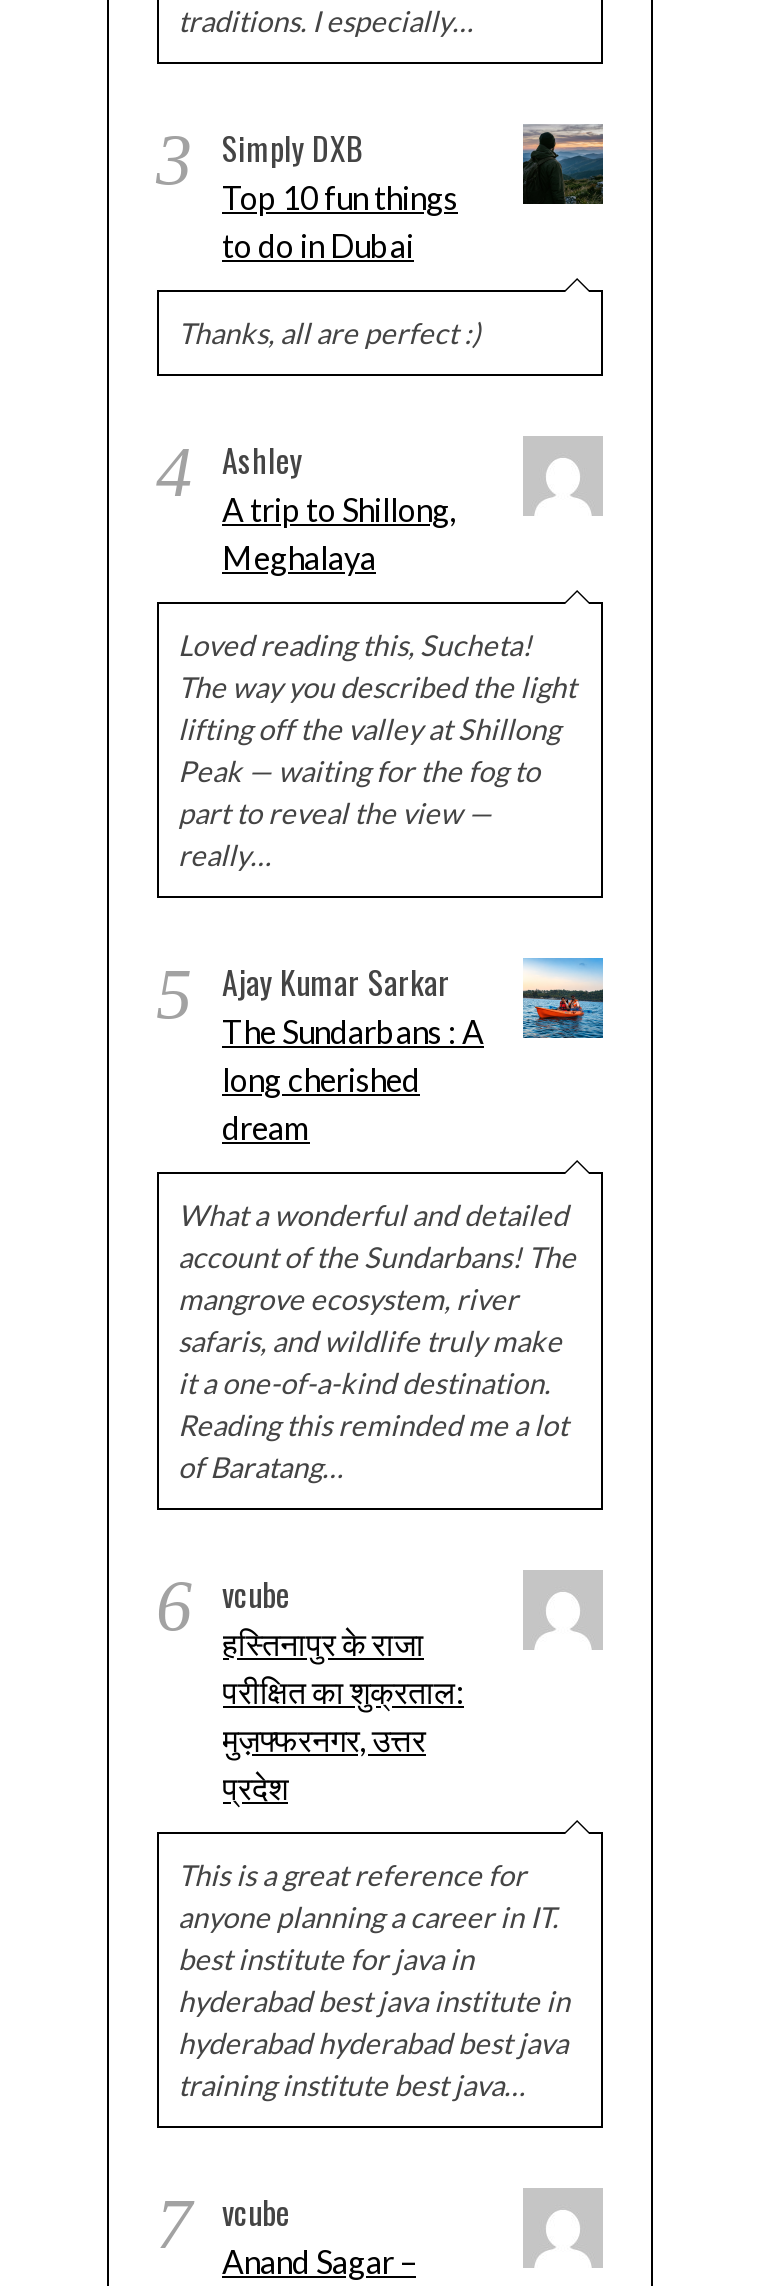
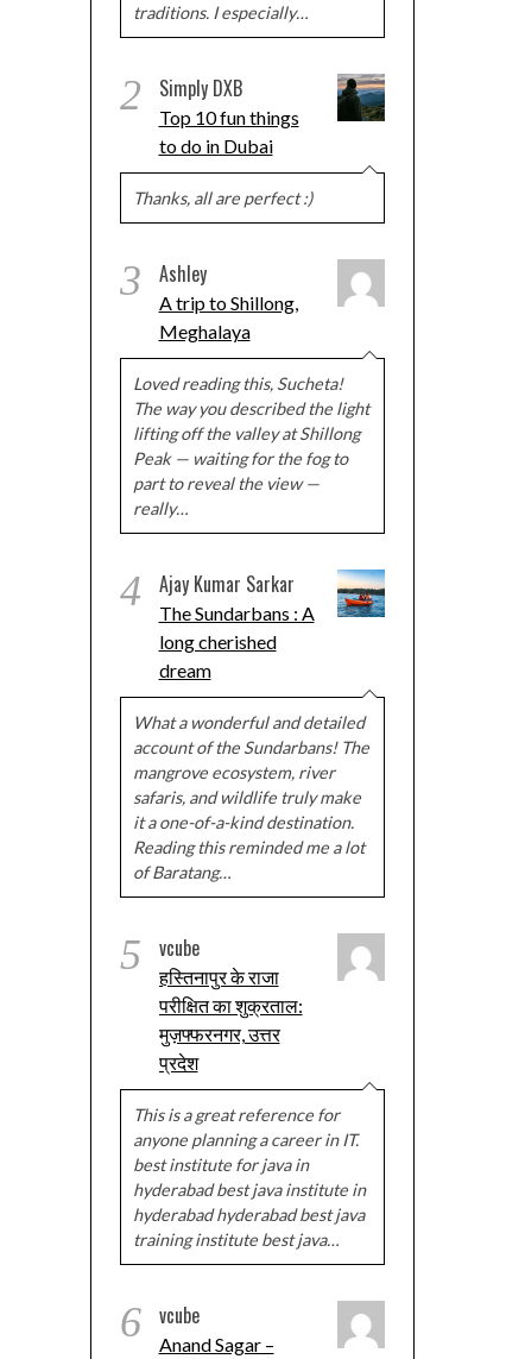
[156,120,458,216] 3 Simply DXB Top 10 fun things -> [119,71,299,128] 2 Simply DXB Top 10 fun things
[156,432,456,528] 4 Ashley A trip to Shillong, -> [119,257,298,314] 3 Ashley A trip to Shillong,
[156,954,484,1050] 5 Ajay Kumar Sarkar The Sundarbans : A -> [119,567,314,624] 4 Ajay Kumar Sarkar The Sundarbans : A
[156,1566,424,1662] 6 vcube हस्तिनापुर के राजा -> [119,931,279,988] 5 vcube हस्तिनापुर के राजा
[156,2184,416,2280] 7 vcube Anand Sagar – -> [119,1298,274,1355] 6 vcube Anand Sagar –

